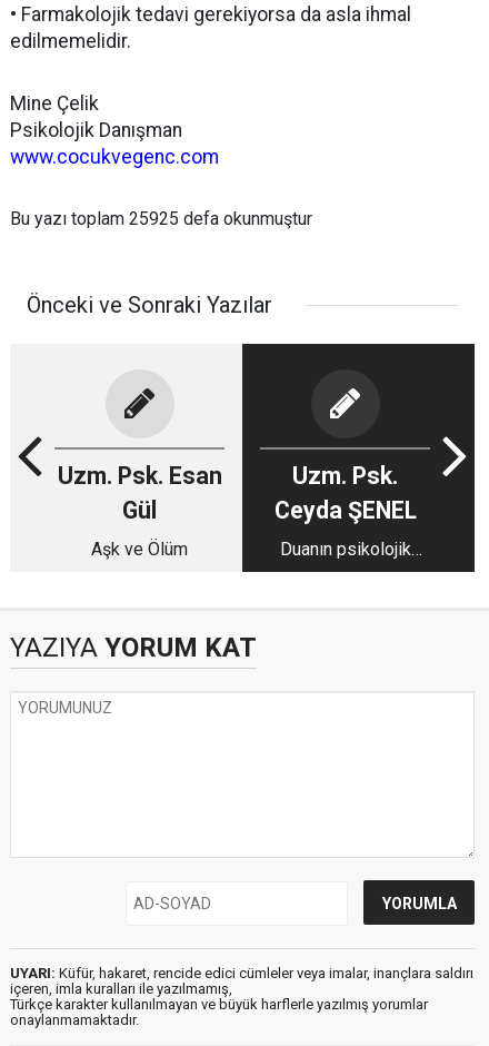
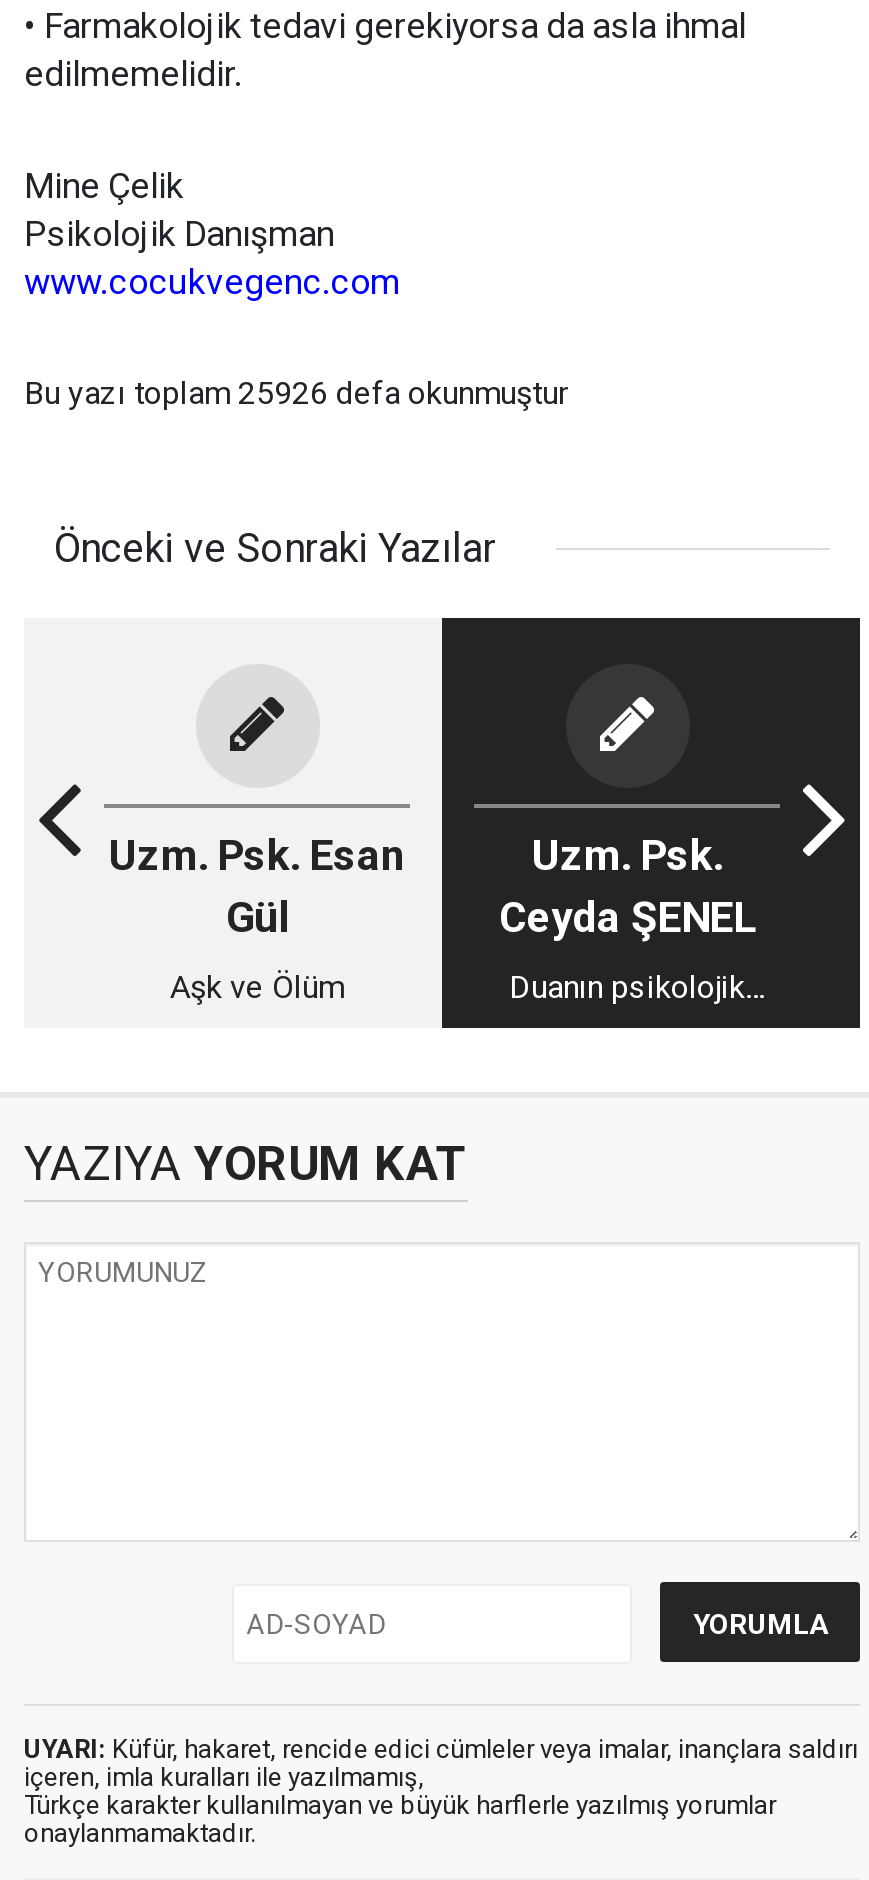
[10,208,312,229] Bu yazı toplam 25925 defa okunmuştur -> [24,374,568,412] Bu yazı toplam 25926 defa okunmuştur

